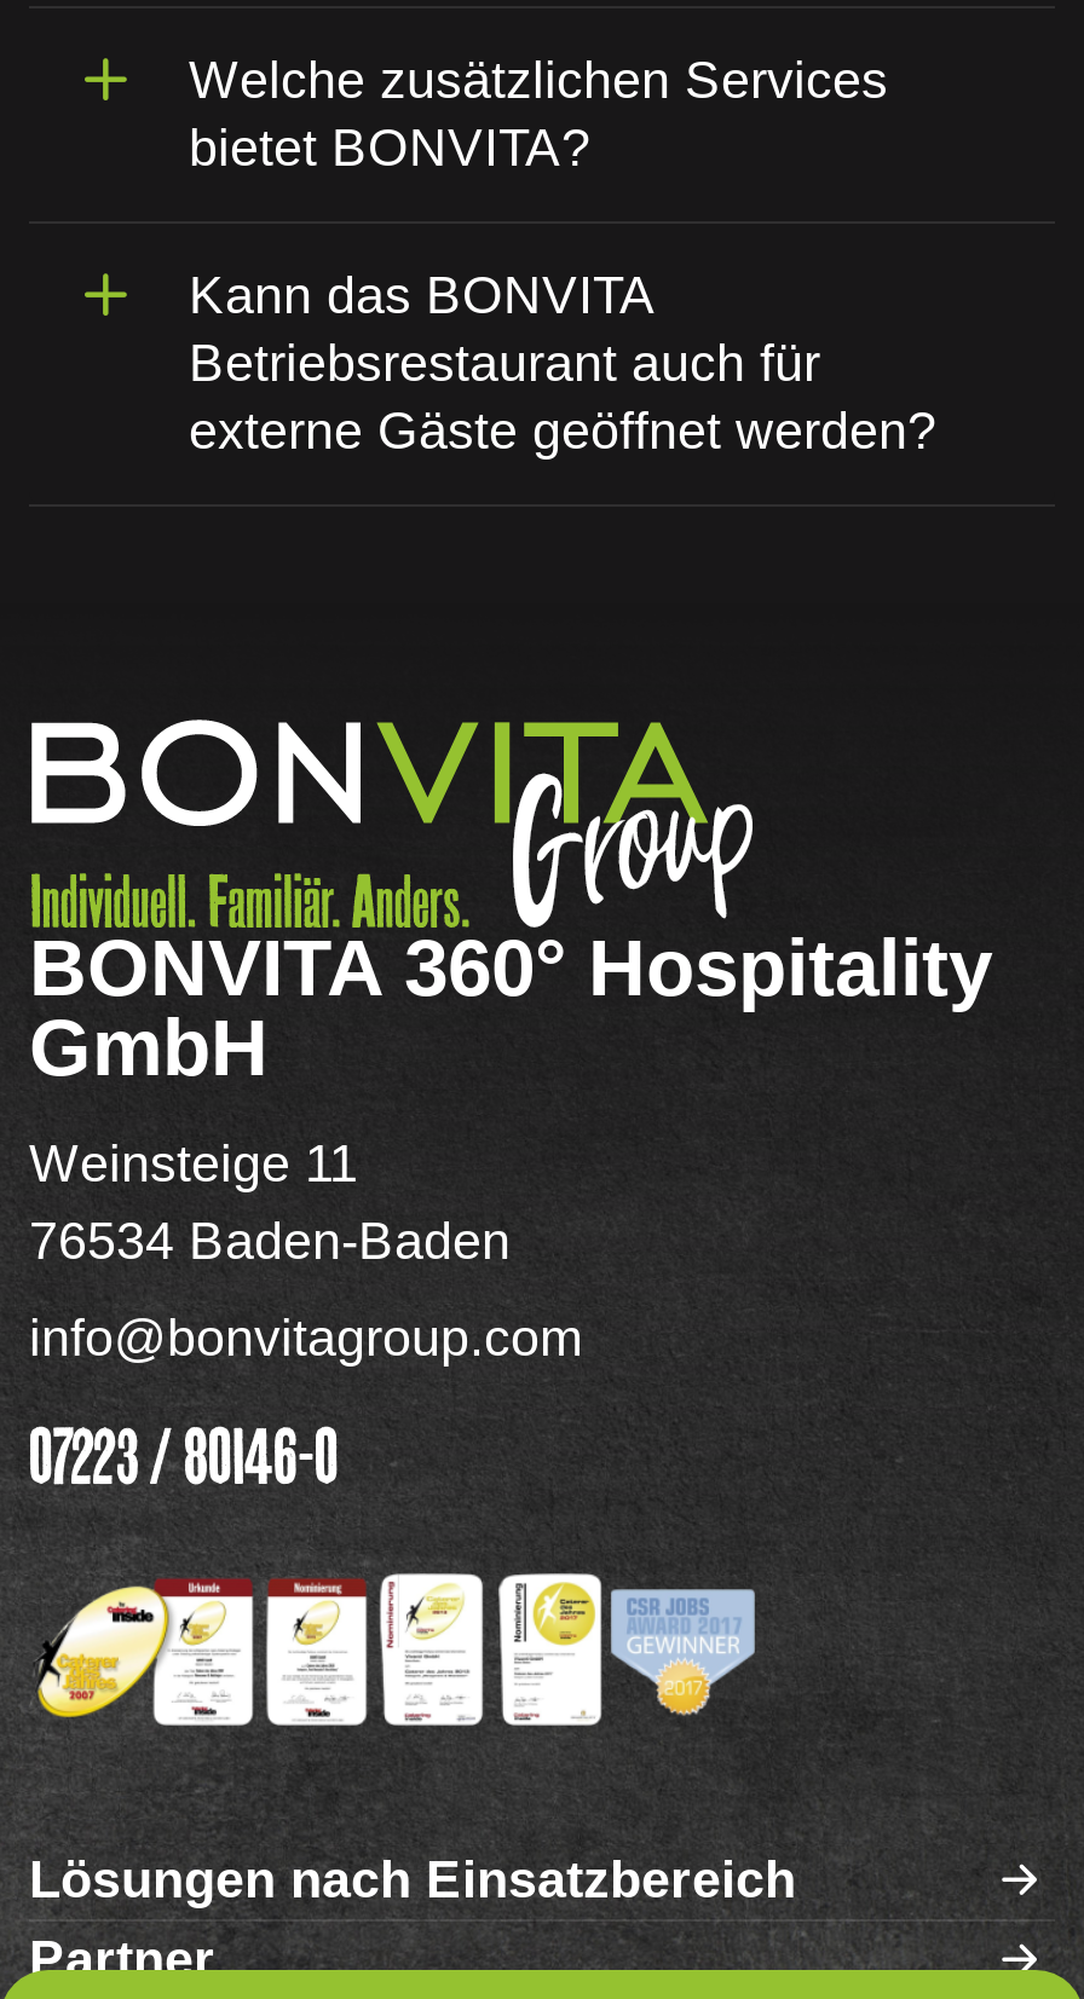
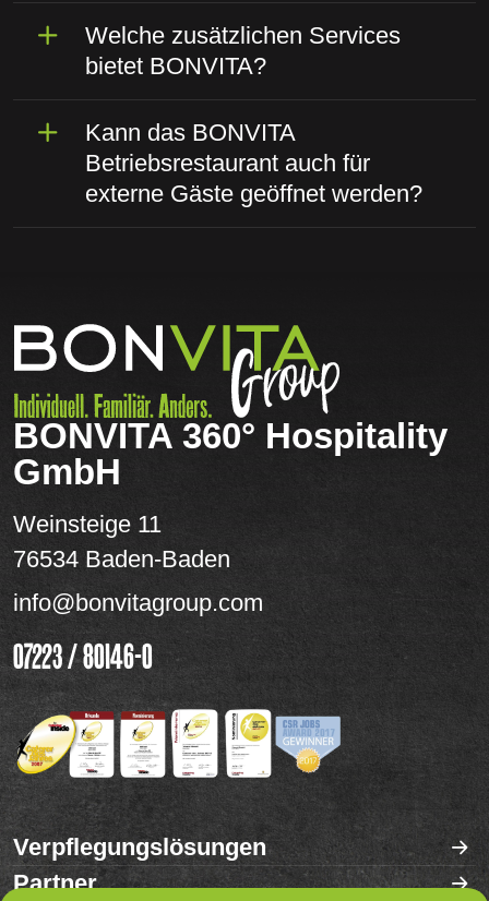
[29,1849,796,1909] Lösungen nach Einsatzbereich -> [13,833,266,860] Verpflegungslösungen

